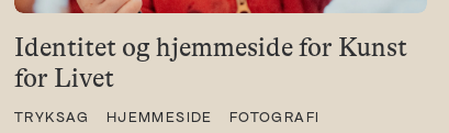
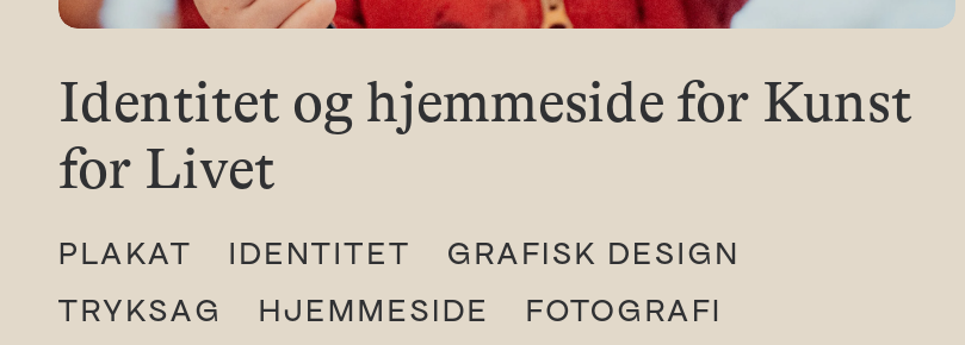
none -> [58,234,740,275] PLAKAT | IDENTITET | GRAFISK DESIGN

